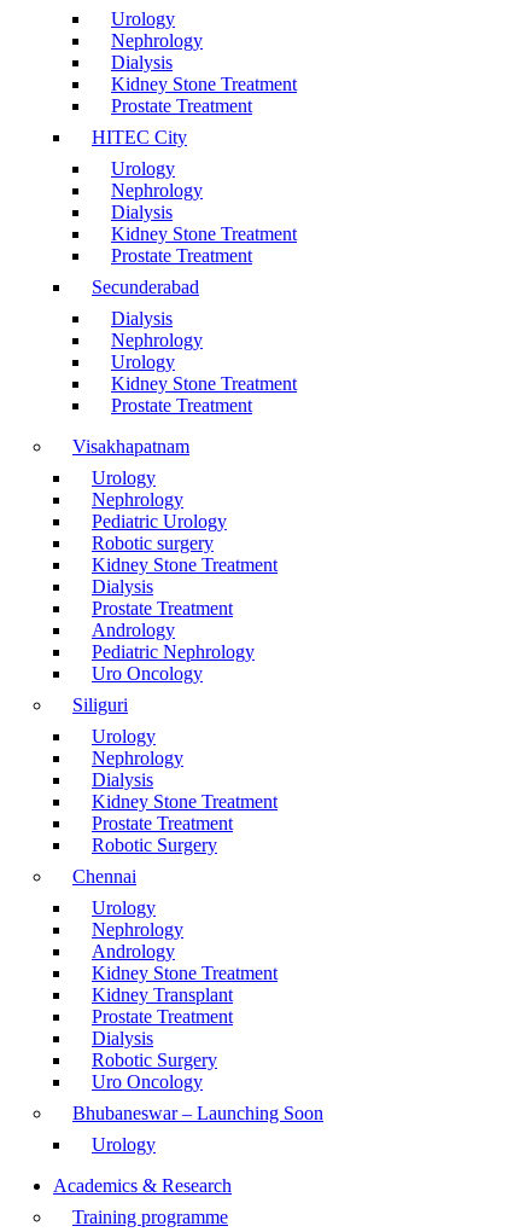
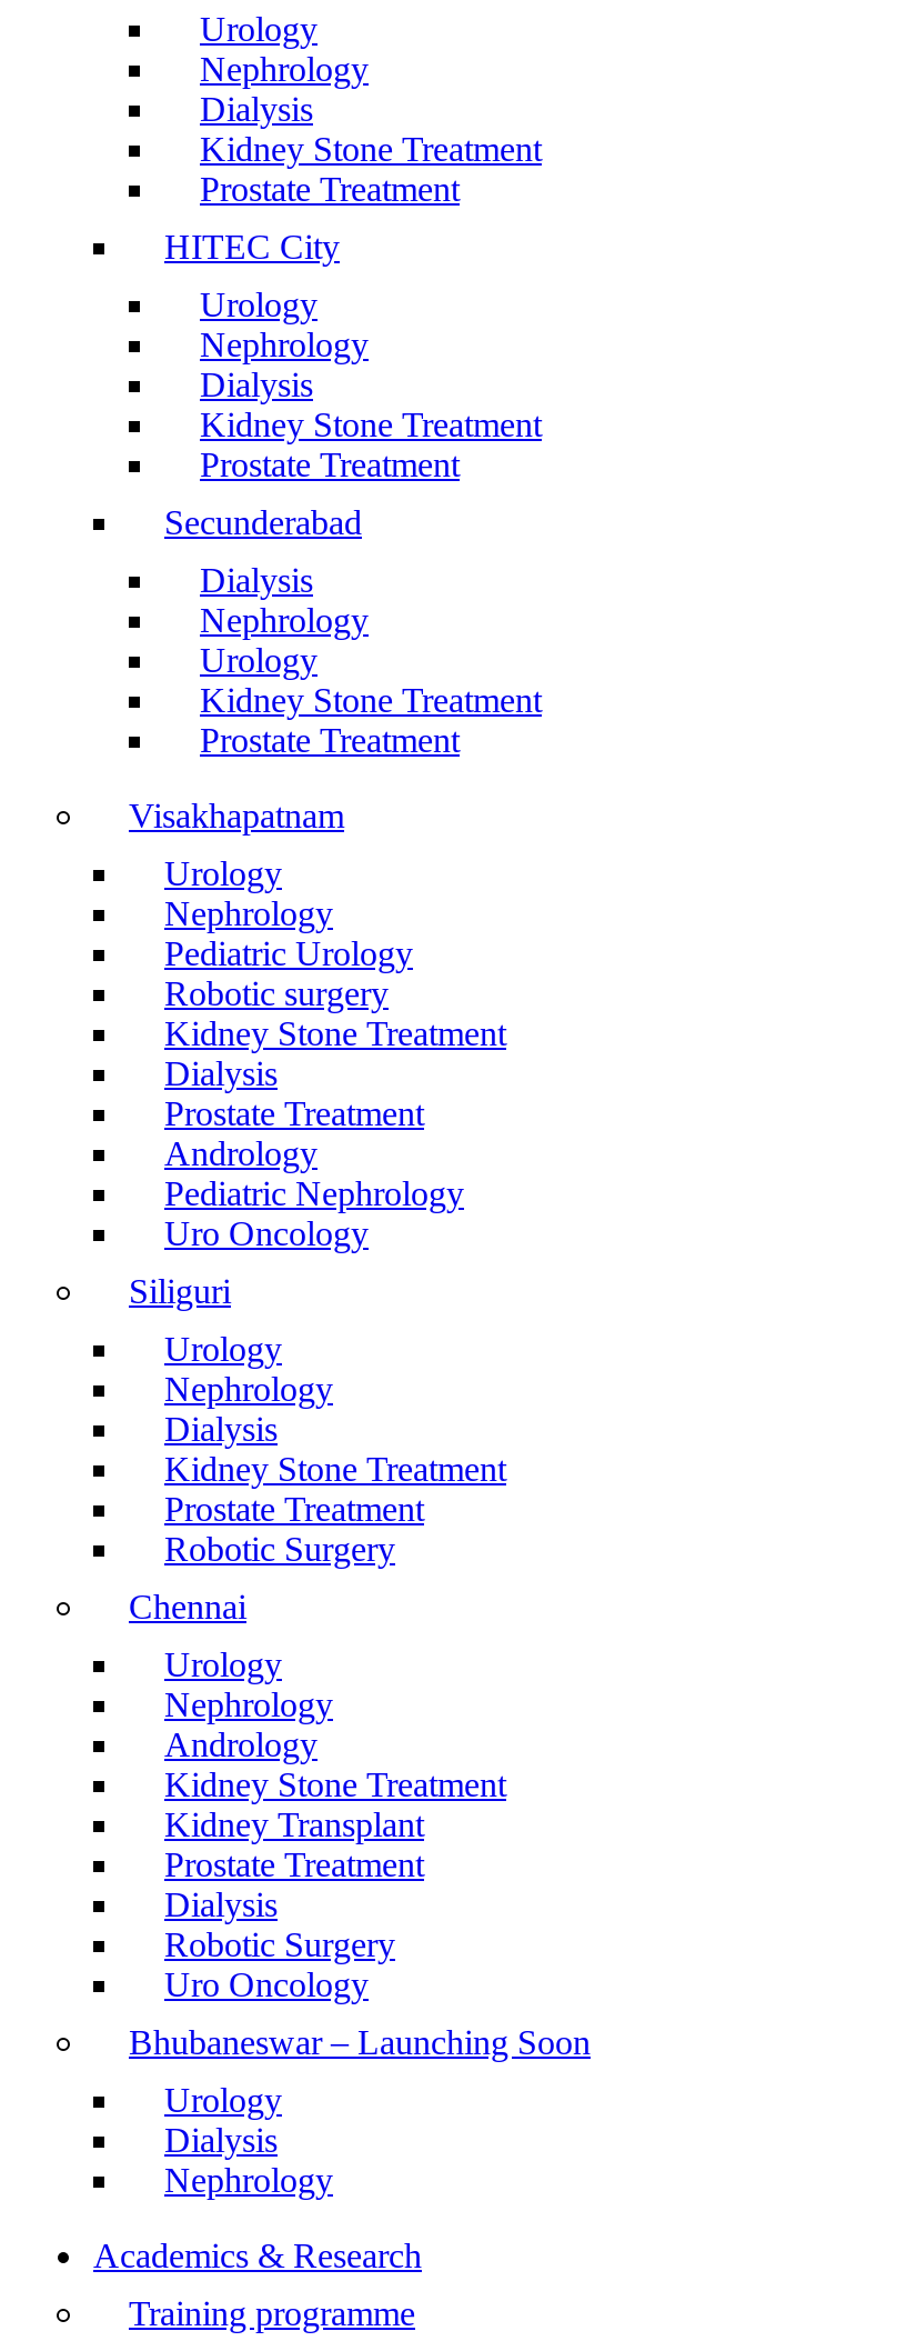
none -> [164,2120,333,2198] Dialysis | Nephrology

